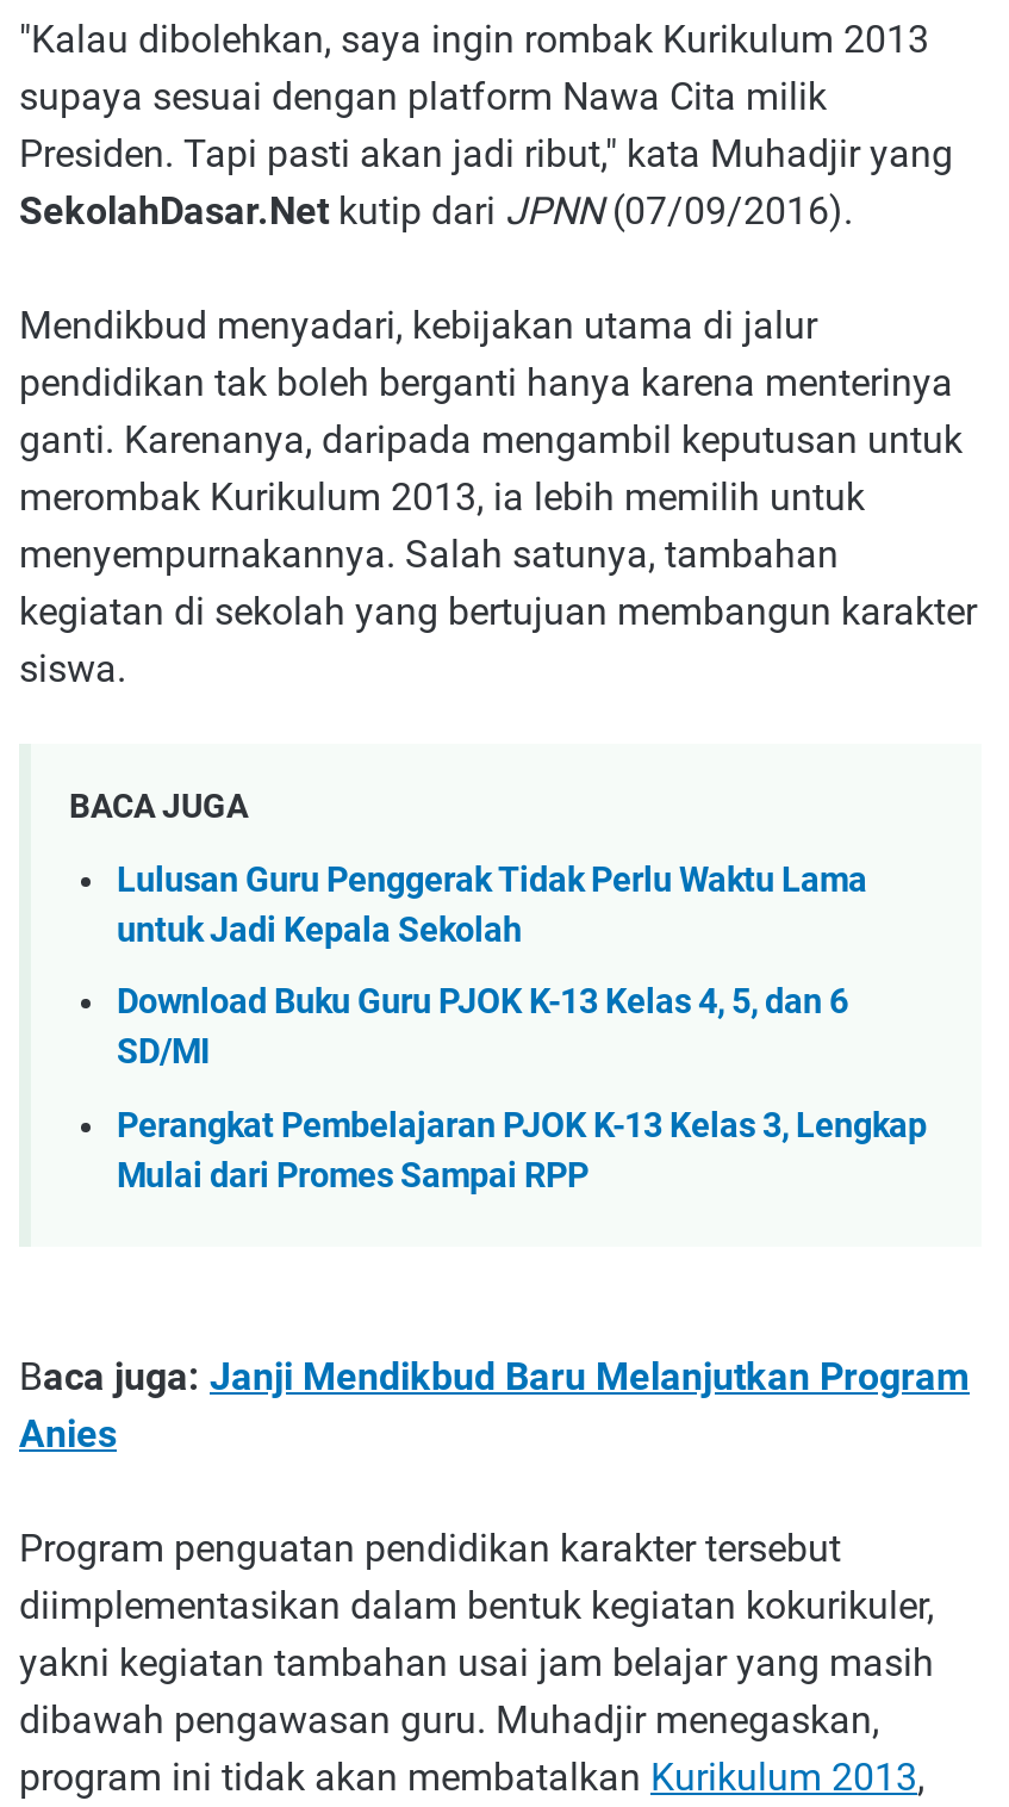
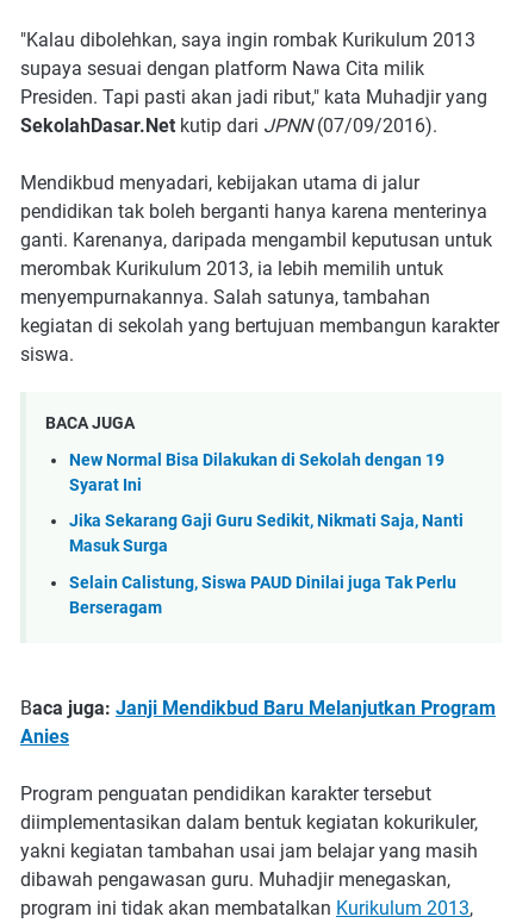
[117,860,867,951] Lulusan Guru Penggerak Tidak Perlu Waktu Lama | untuk Jadi Kepala Sekolah -> [69,450,444,495] New Normal Bisa Dilakukan di Sekolah dengan 19 | Syarat Ini
[117,983,848,1074] Download Buku Guru PJOK K-13 Kelas 4, 5, dan 6 | SD/MI -> [69,511,464,557] Jika Sekarang Gaji Guru Sedikit, Nikmati Saja, Nanti | Masuk Surga
[117,1106,927,1197] Perangkat Pembelajaran PJOK K-13 Kelas 3, Lengkap | Mulai dari Promes Sampai RPP -> [69,573,456,618] Selain Calistung, Siswa PAUD Dinilai juga Tak Perlu | Berseragam

